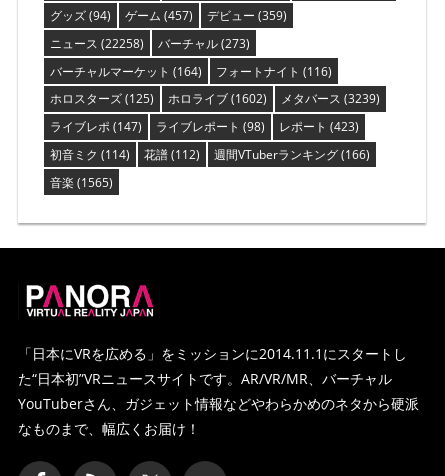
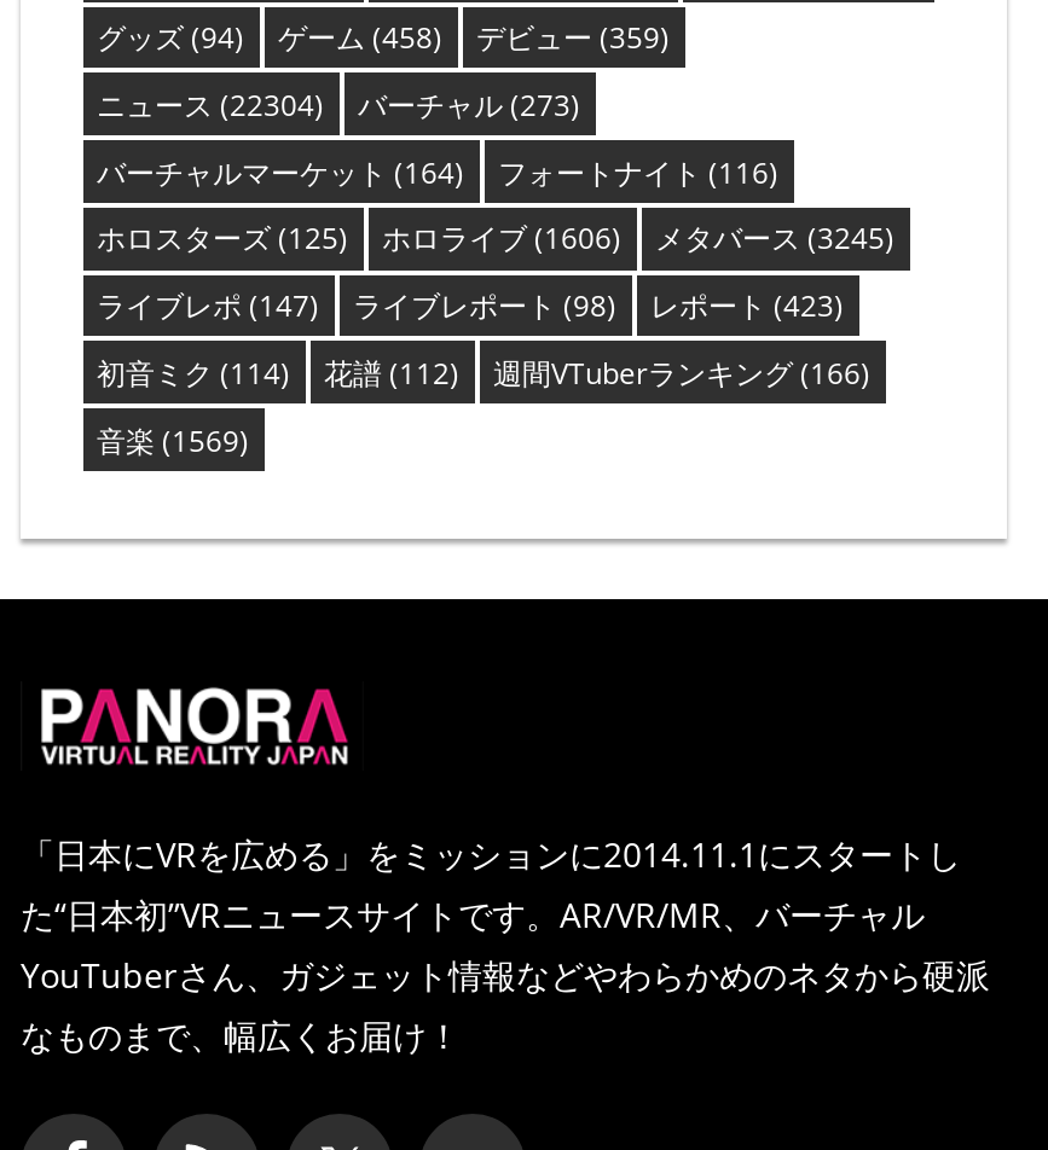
[49,7,286,24] グッズ(94) ゲーム(457) デビュー(359) -> [97,17,670,58] グッズ(94) ゲーム(458) デビュー(359)
[49,35,249,52] ニュース(22258) バーチャル(273) -> [97,84,580,125] ニュース(22304) バーチャル(273)
[167,90,266,107] ホロライブ(1602) -> [382,218,621,259] ホロライブ(1606)
[280,90,379,107] メタバース(3239) -> [655,218,894,259] メタバース(3245)
[49,174,112,191] 音楽(1565) -> [97,420,249,461] 音楽(1569)

